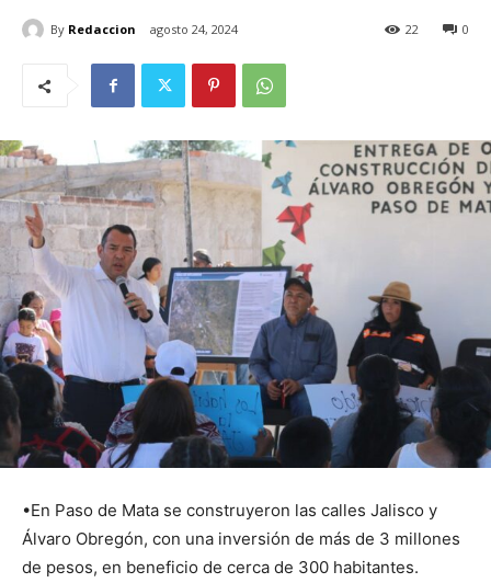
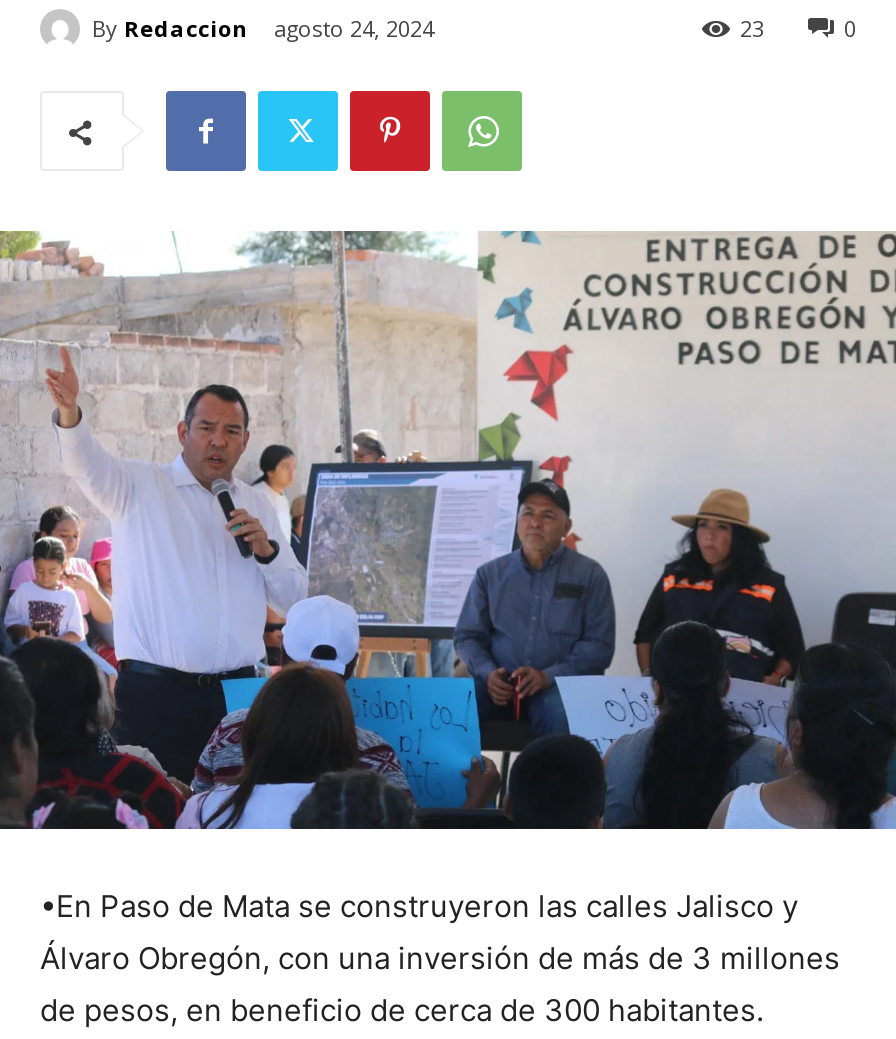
[406,21,419,37] 22 -> [740,13,764,43] 23

